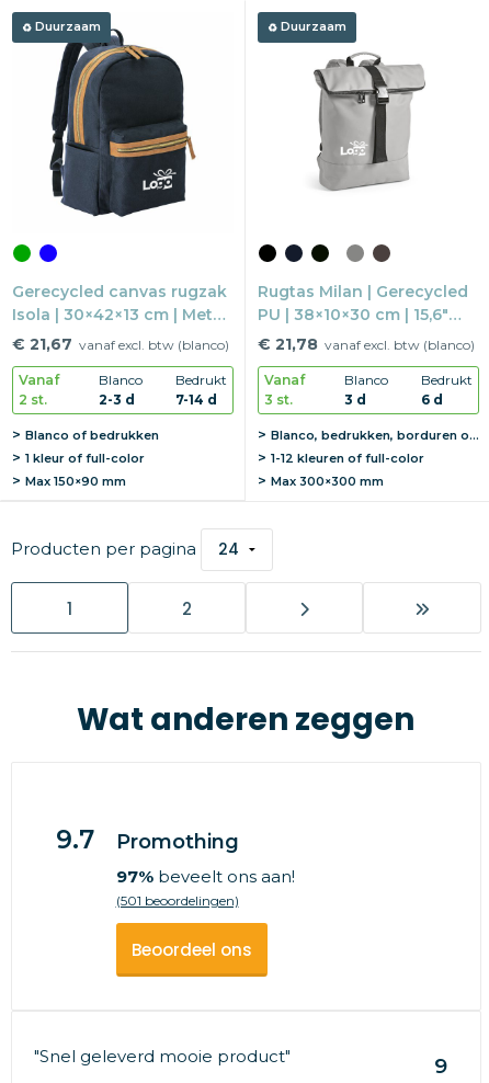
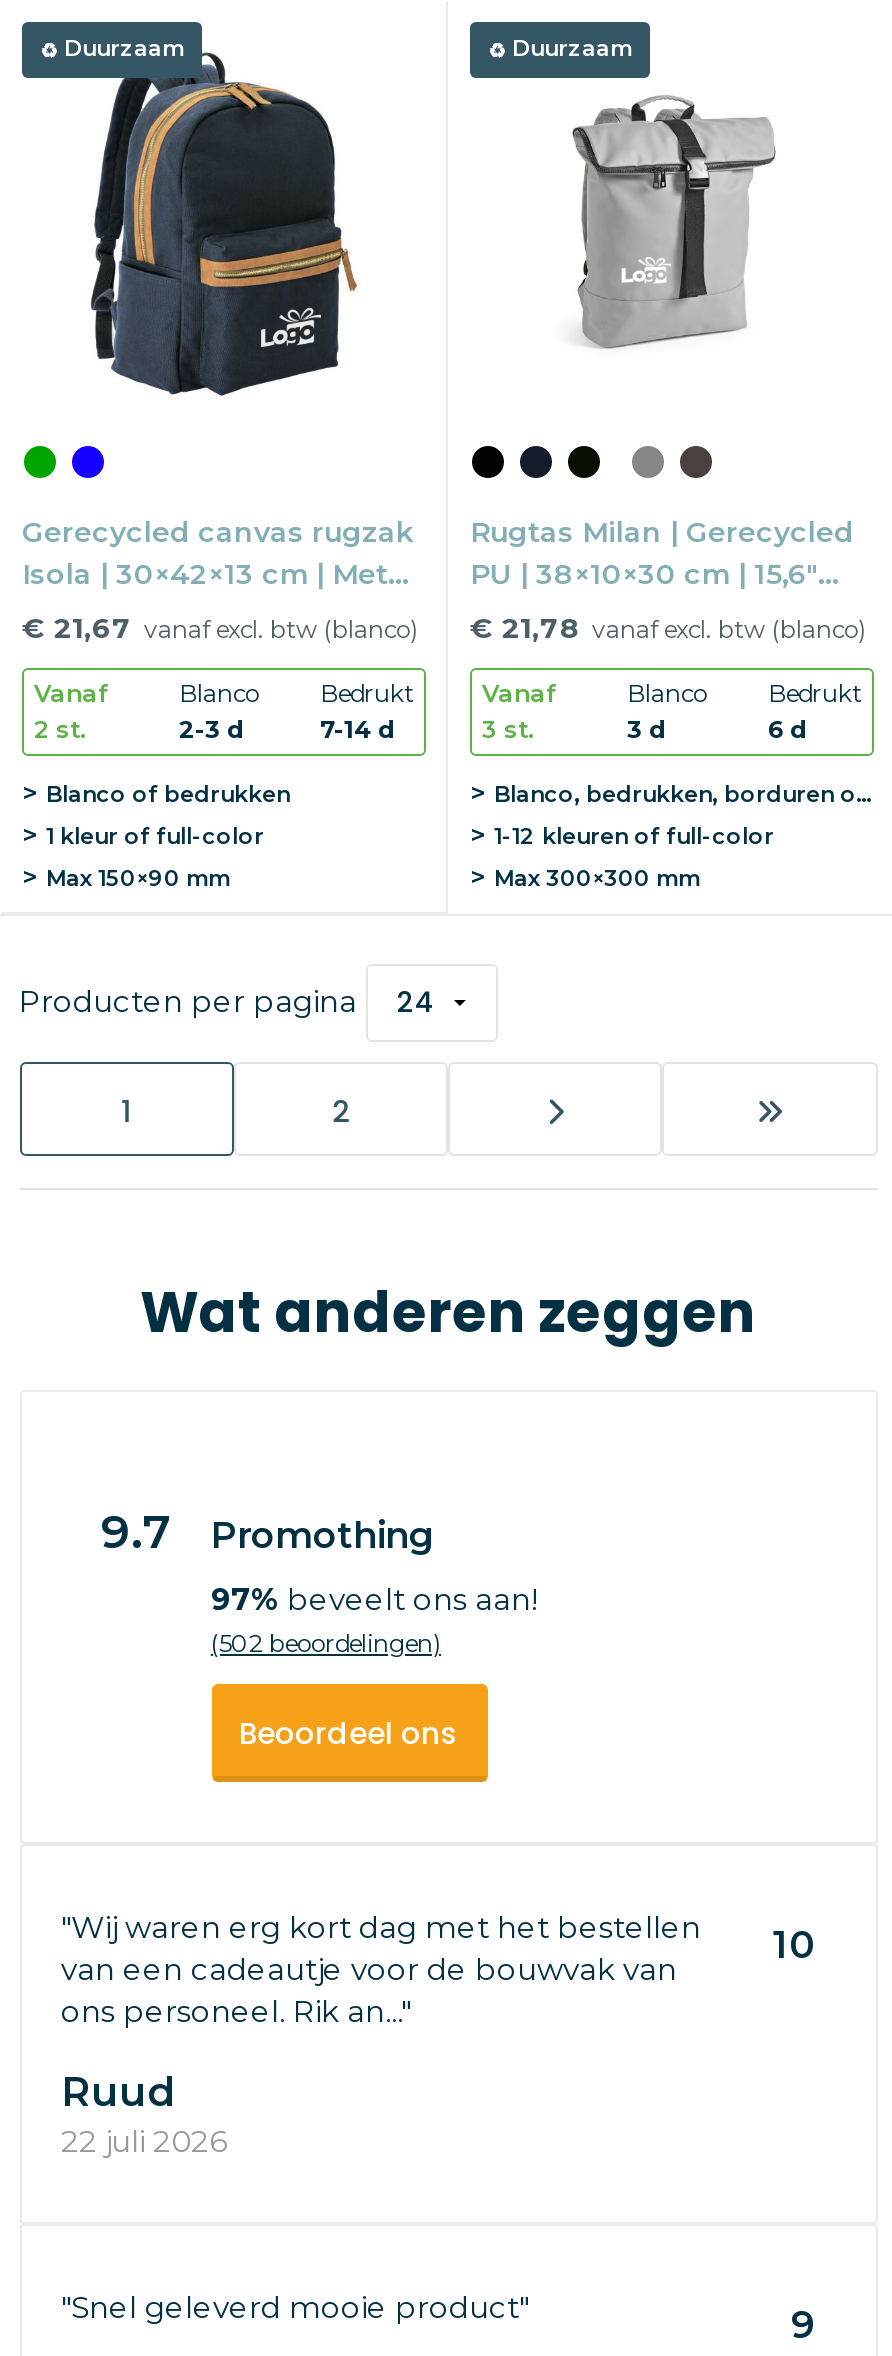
[116,892,238,909] (501 beoordelingen) -> [211,1628,441,1658] (502 beoordelingen)
none -> [61,1908,701,2030] "Wij waren erg kort dag met het bestellen | van een cadeautje voor de bouwvak van | ons personeel. Rik an..."
none -> [61,1922,815,2160] 10 | Ruud | 22 juli 2026

